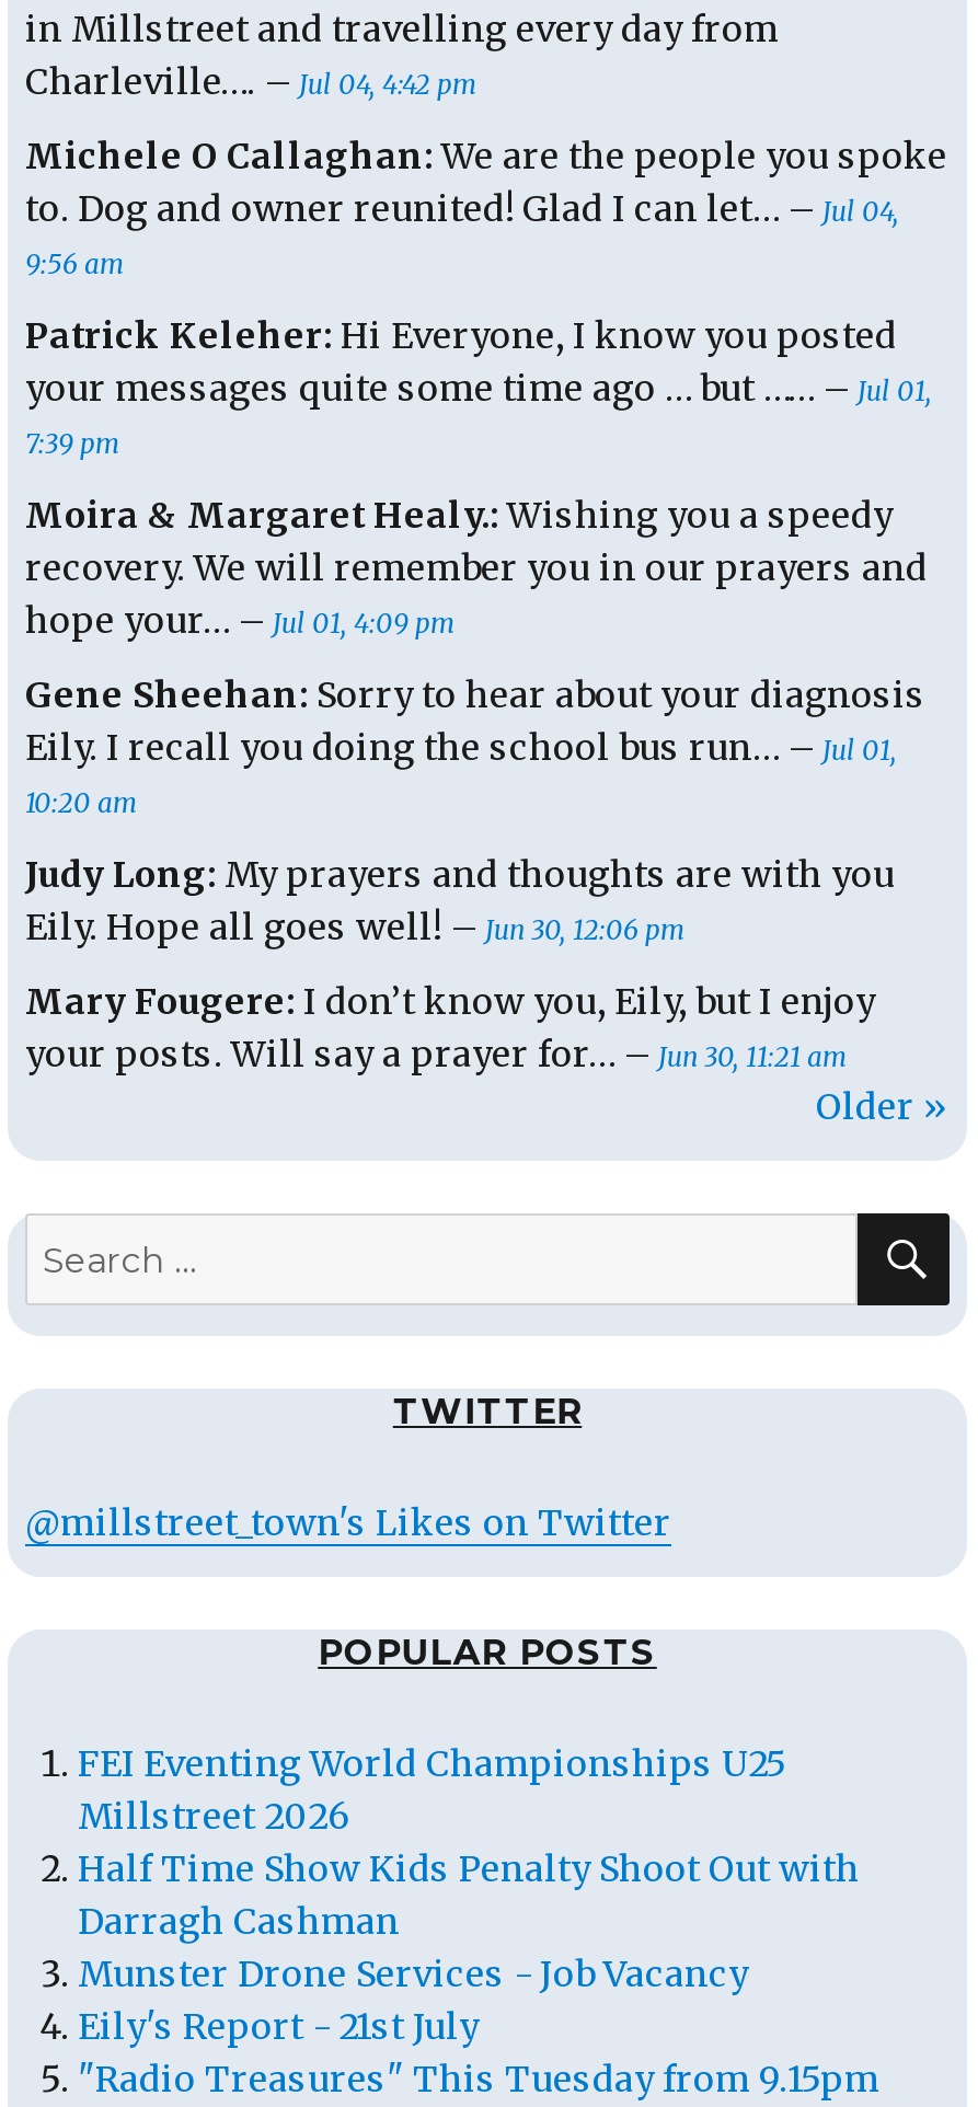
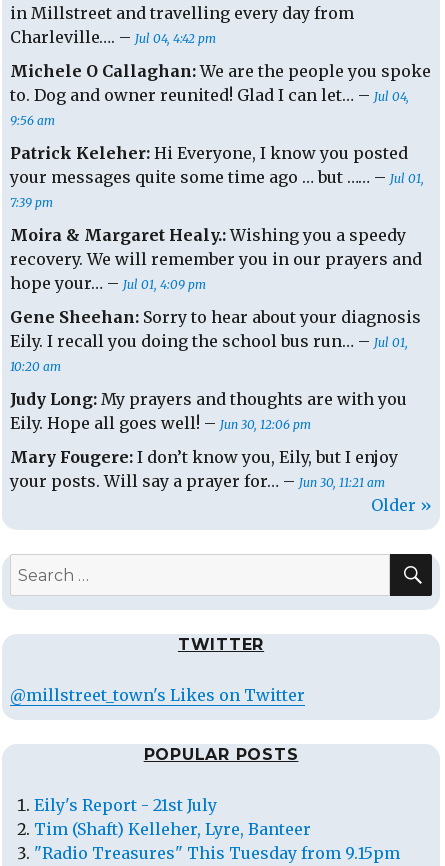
[78,1742,860,1996] FEI Eventing World Championships U25 | Millstreet 2026 | Half Time Show Kids Penalty Shoot Out with | Darragh Cashman | Munster Drone Services - Job Vacancy -> none
moved [78,2005,479,2049] -> [34,795,217,815]: Eily's Report - 21st July
none -> [34,819,311,839] Tim (Shaft) Kelleher, Lyre, Banteer

